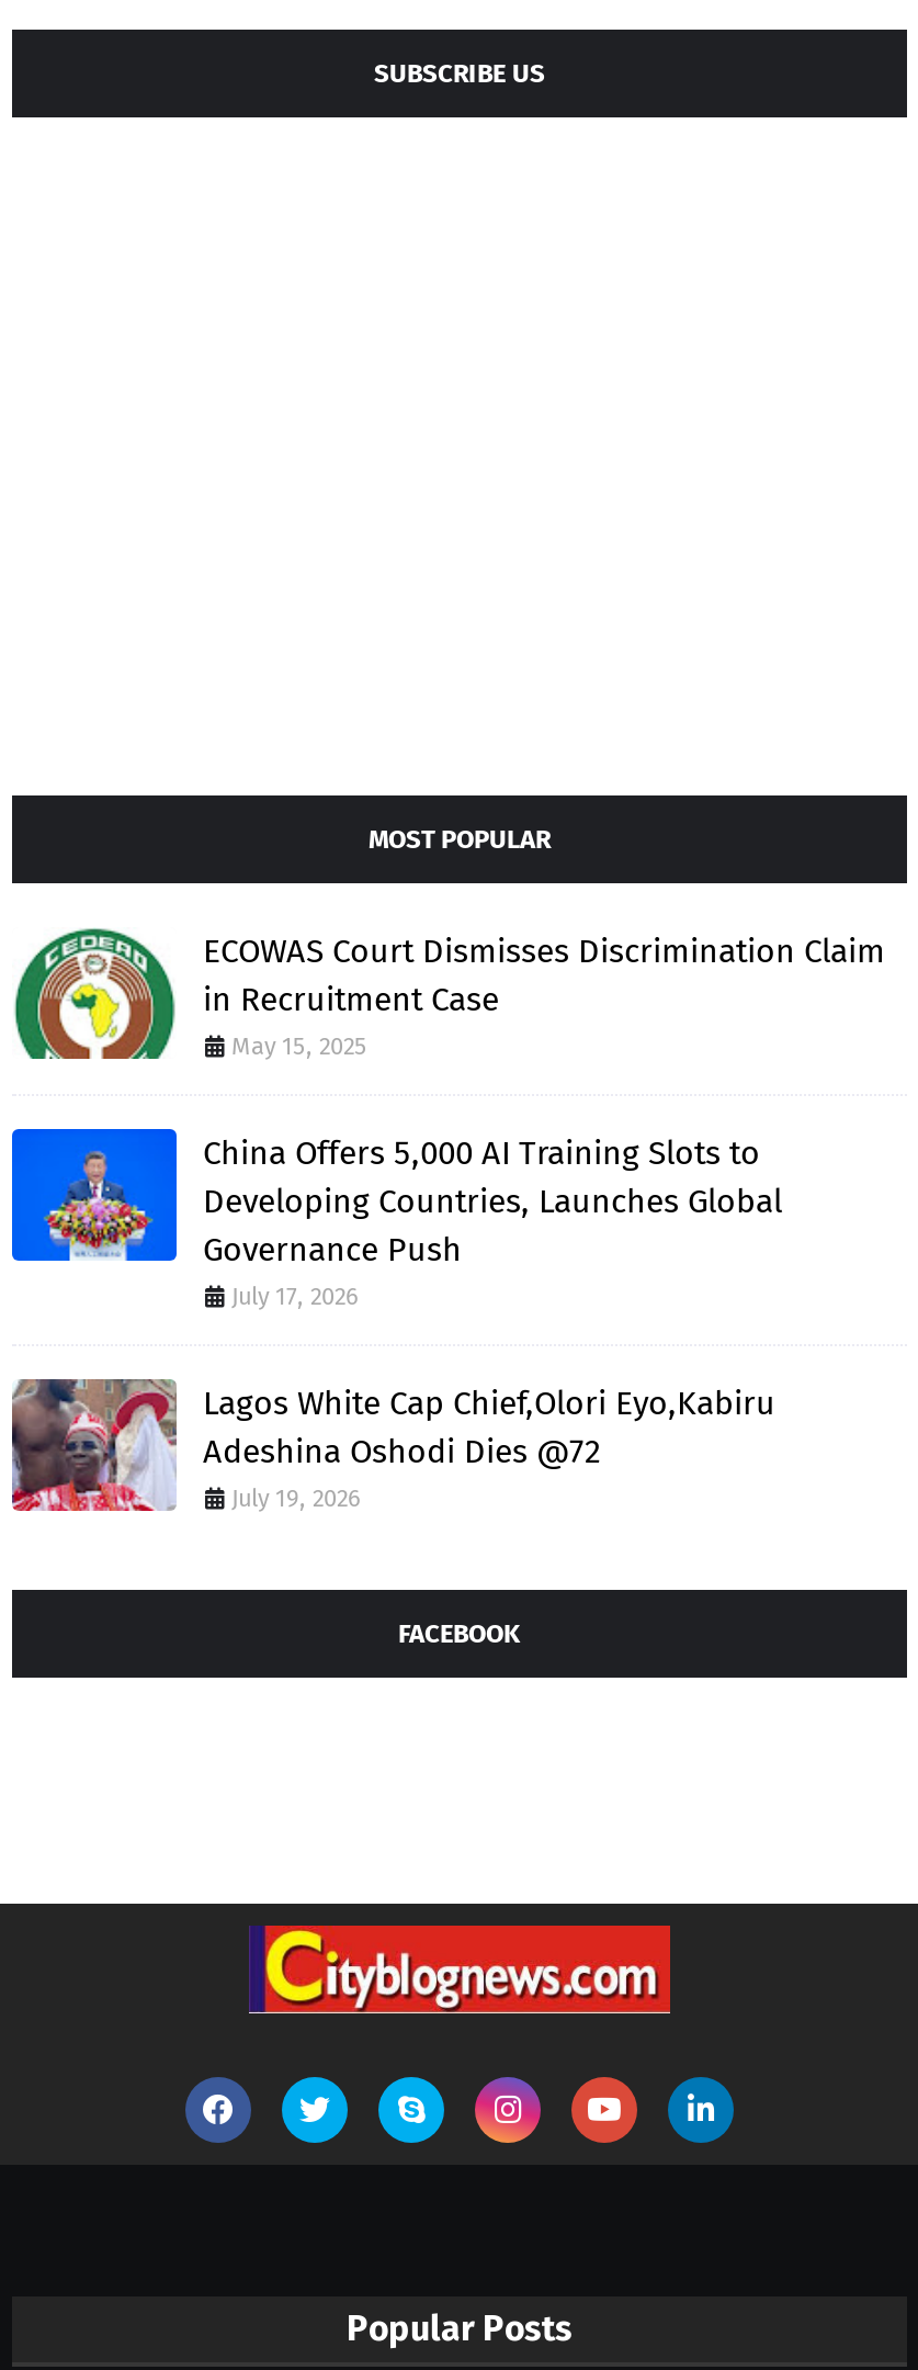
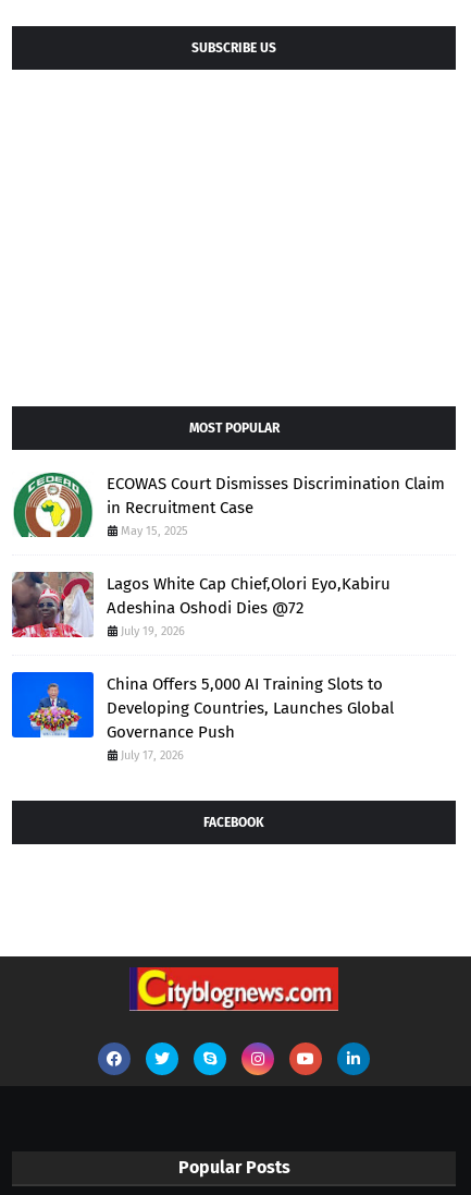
moved [41,1134,782,1312] -> [26,675,394,763]: [image] | China Offers 5,000 AI Training Slots to | Developing Countries, Launches Global | Governance Push | July 17, 2026
moved [10,1377,775,1514] -> [11,571,391,639]: [image] | Lagos White Cap Chief,Olori Eyo,Kabiru | Adeshina Oshodi Dies @72 | July 19, 2026

